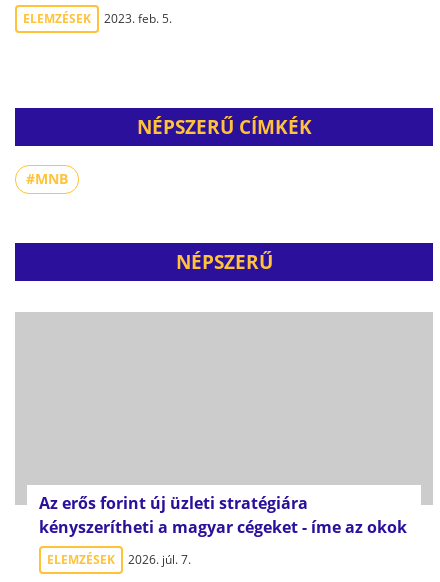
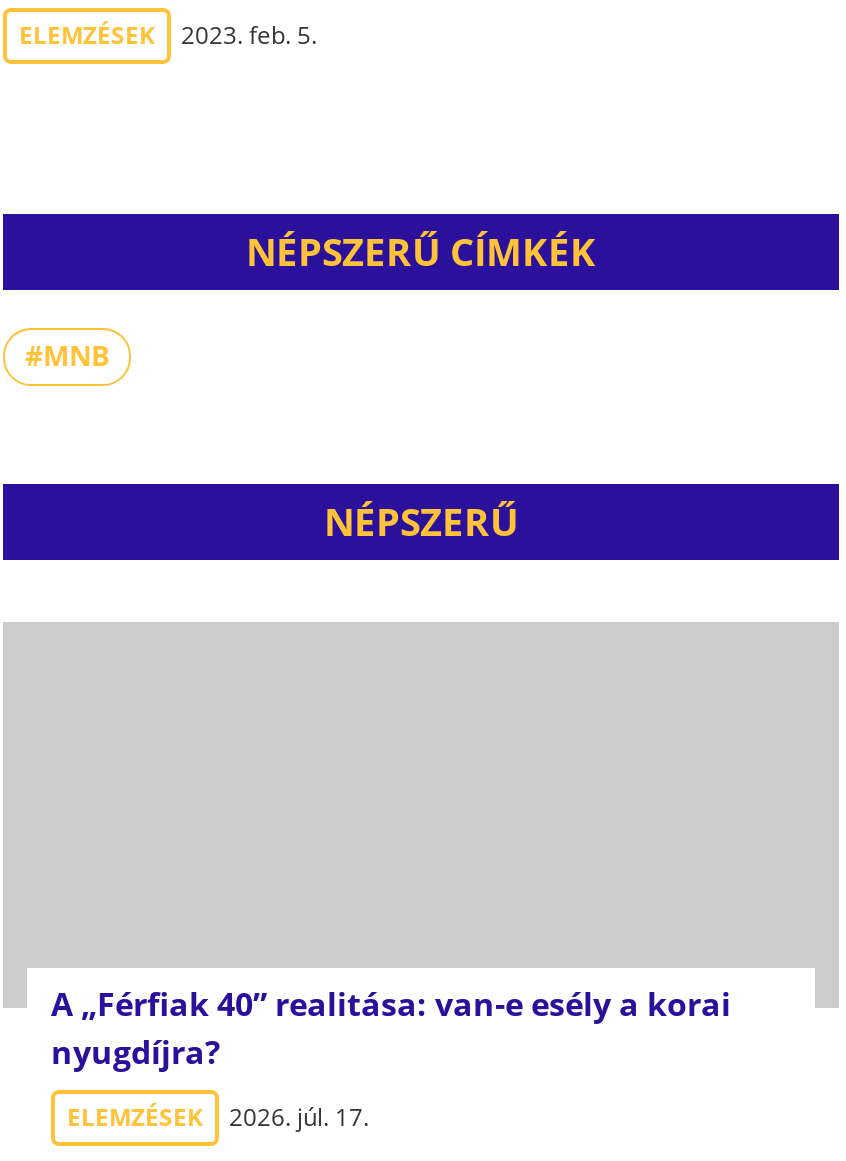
[39,492,407,538] Az erős forint új üzleti stratégiára | kényszerítheti a magyar cégeket - íme az okok -> [51,982,731,1074] A „Férfiak 40” realitása: van-e esély a korai | nyugdíjra?
[47,551,191,568] ELEMZÉSEK 2026. júl. 7. -> [67,1100,369,1134] ELEMZÉSEK 2026. júl. 17.

